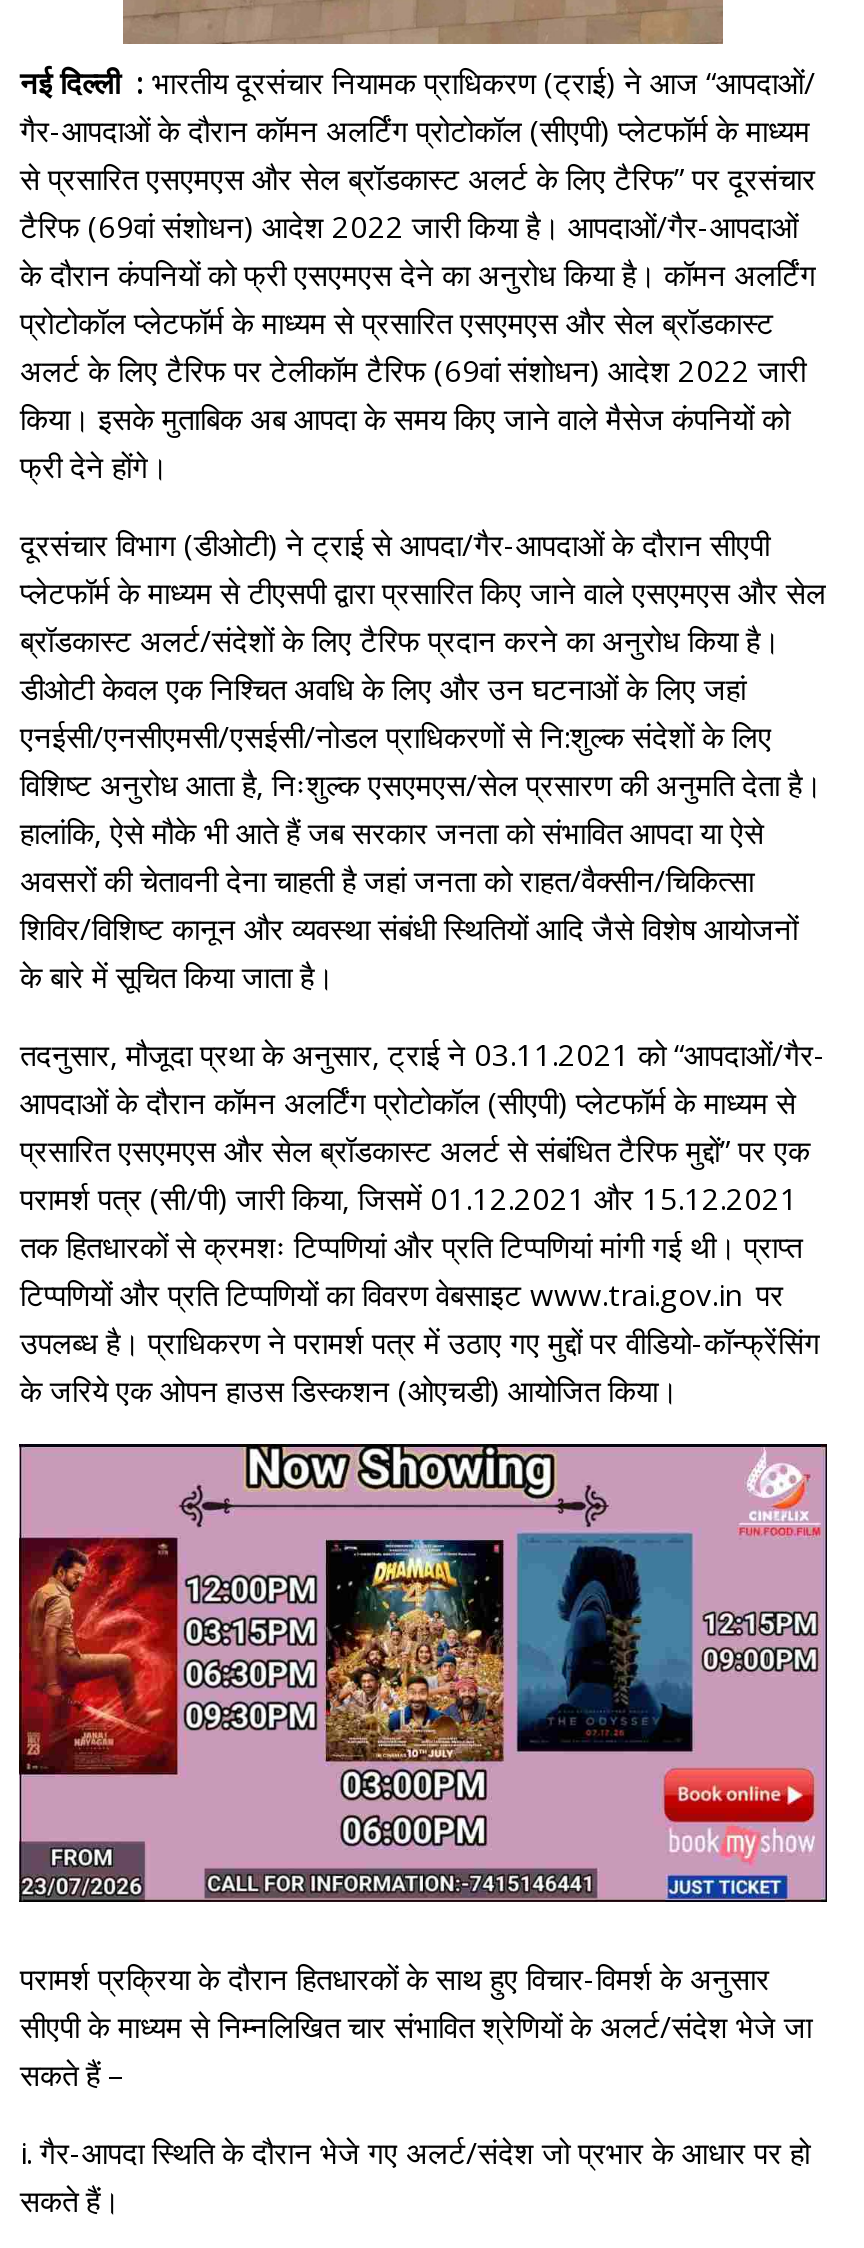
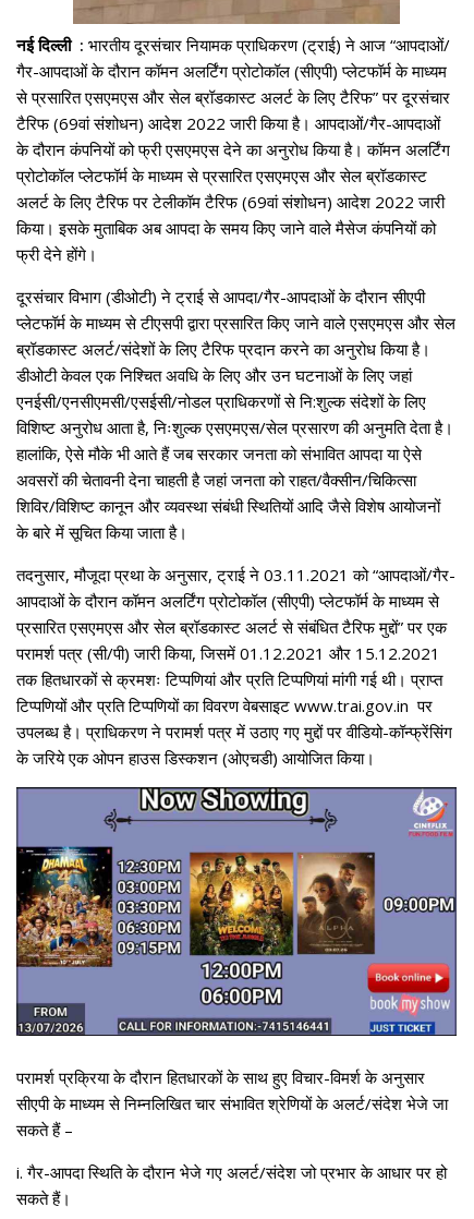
[19,1446,827,1898] [image] -> [16,789,457,1035] [image]

